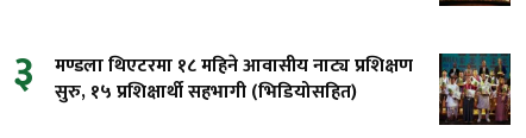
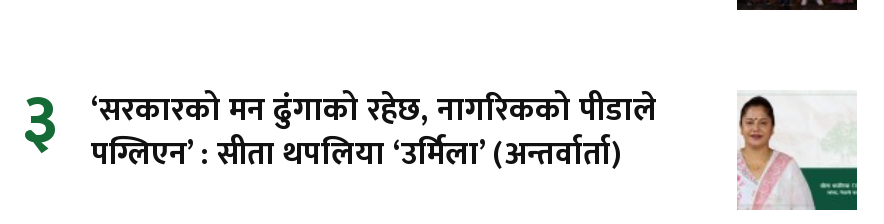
[55,50,512,126] [image] | मण्डला थिएटरमा १८ महिने आवासीय नाट्य प्रशिक्षण | सुरु, १५ प्रशिक्षार्थी सहभागी (भिडियोसहित) -> [91,85,859,212] [image] | ‘सरकारको मन ढुंगाको रहेछ, नागरिकको पीडाले | पग्लिएन’ : सीता थपलिया ‘उर्मिला’ (अन्तर्वार्ता)

